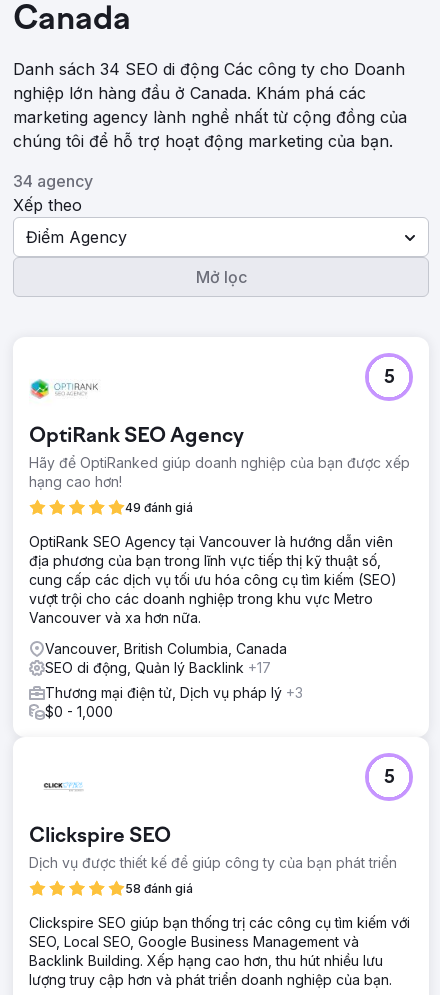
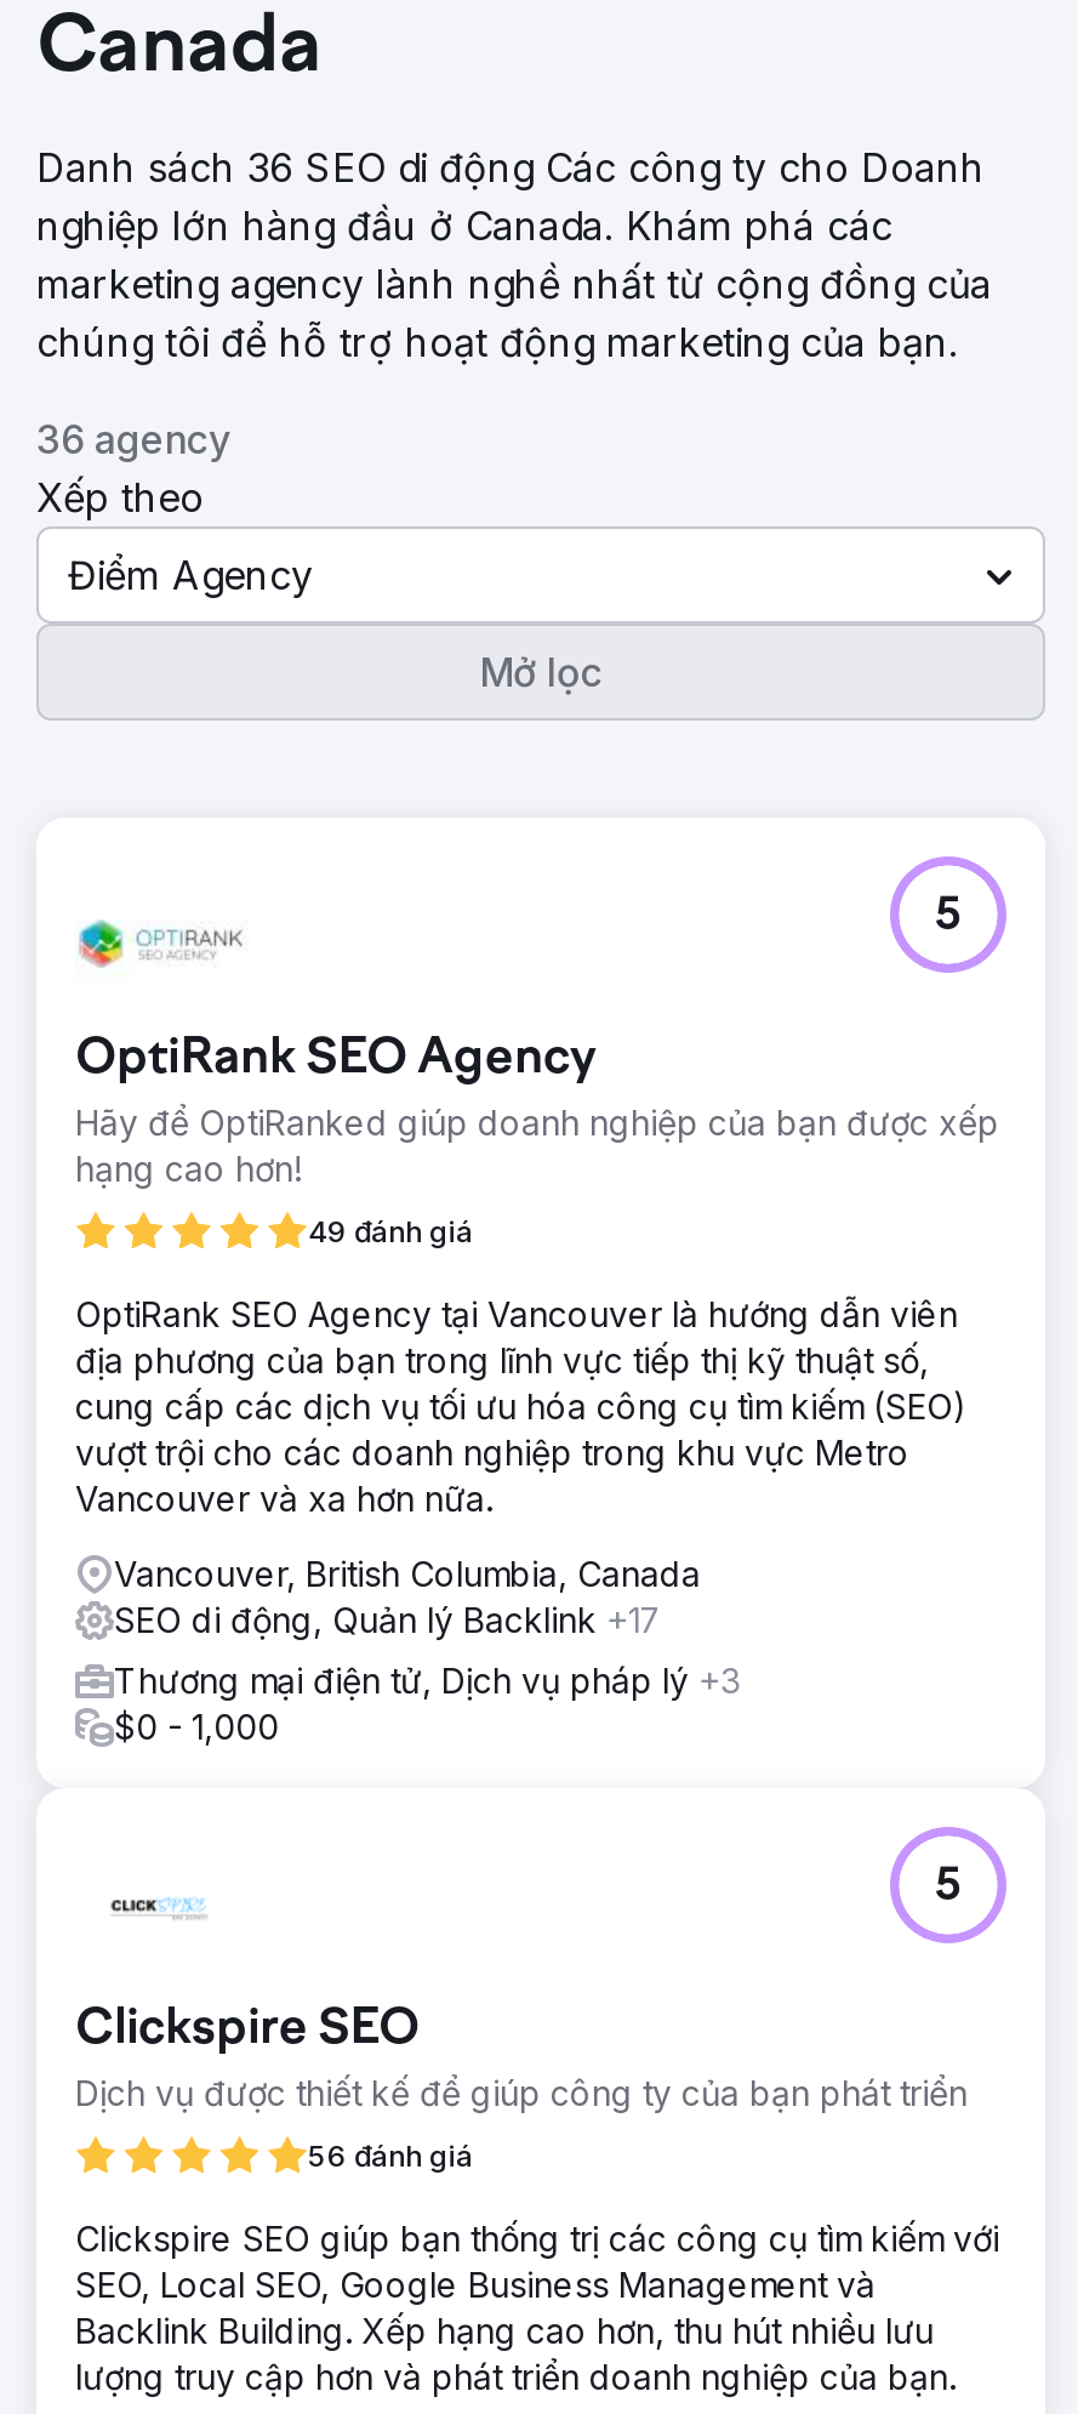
[13,59,405,79] Danh sách 34 SEO di động Các công ty cho Doanh -> [36,143,985,192] Danh sách 36 SEO di động Các công ty cho Doanh
[13,171,93,191] 34 agency -> [36,415,230,463] 36 agency
[125,881,193,896] 58 đánh giá -> [308,2137,473,2174] 56 đánh giá

